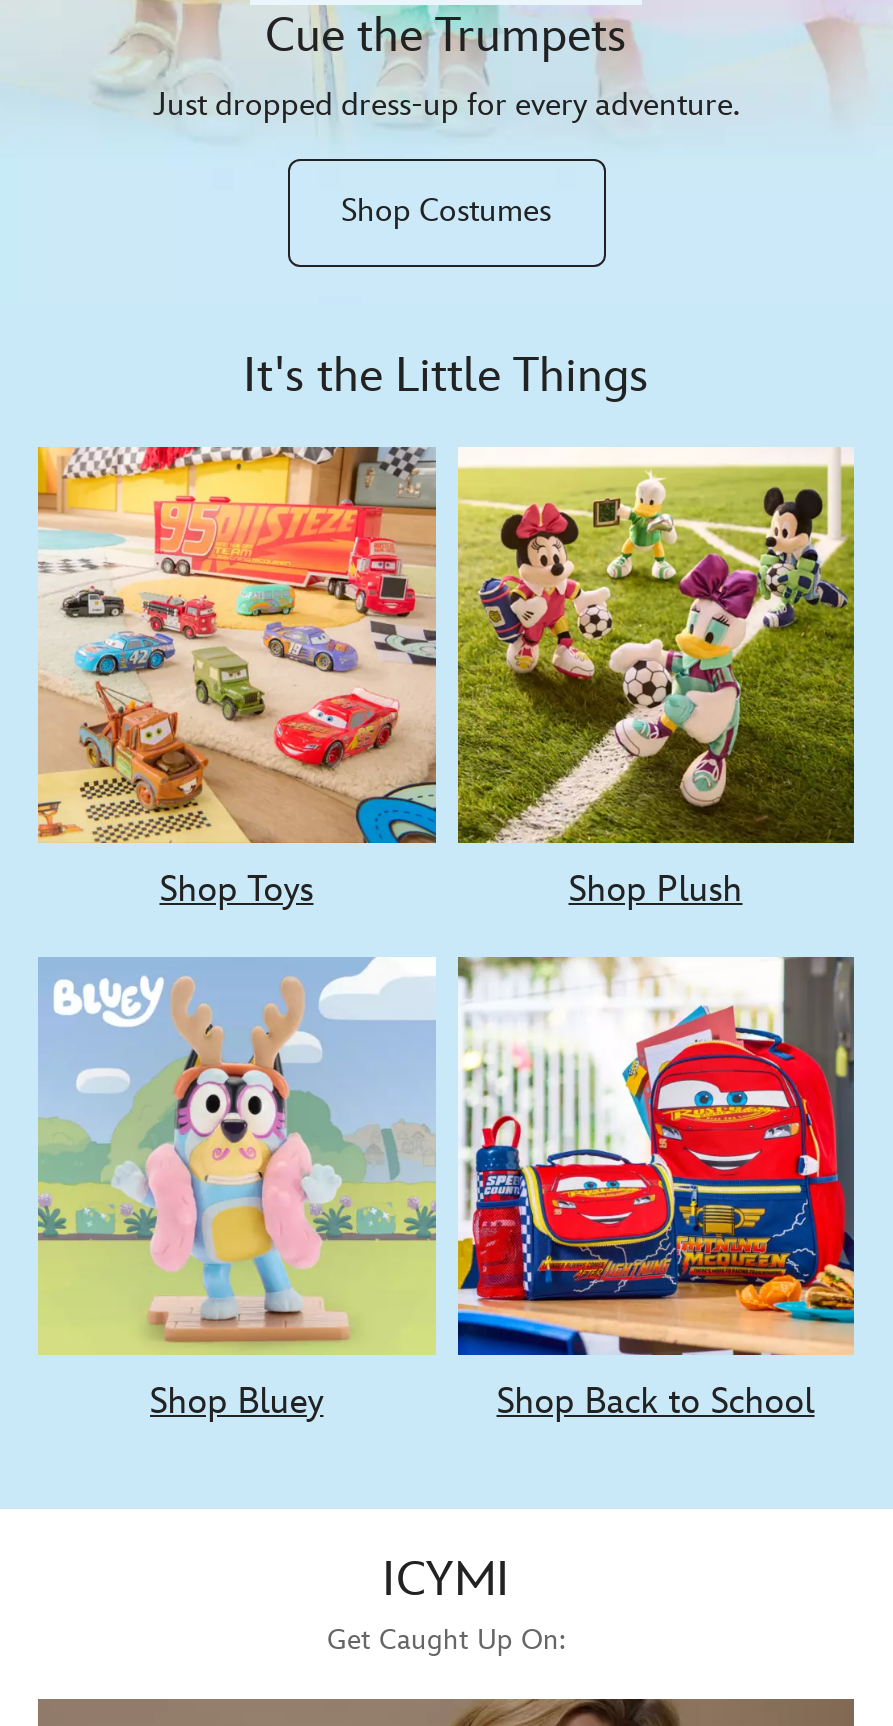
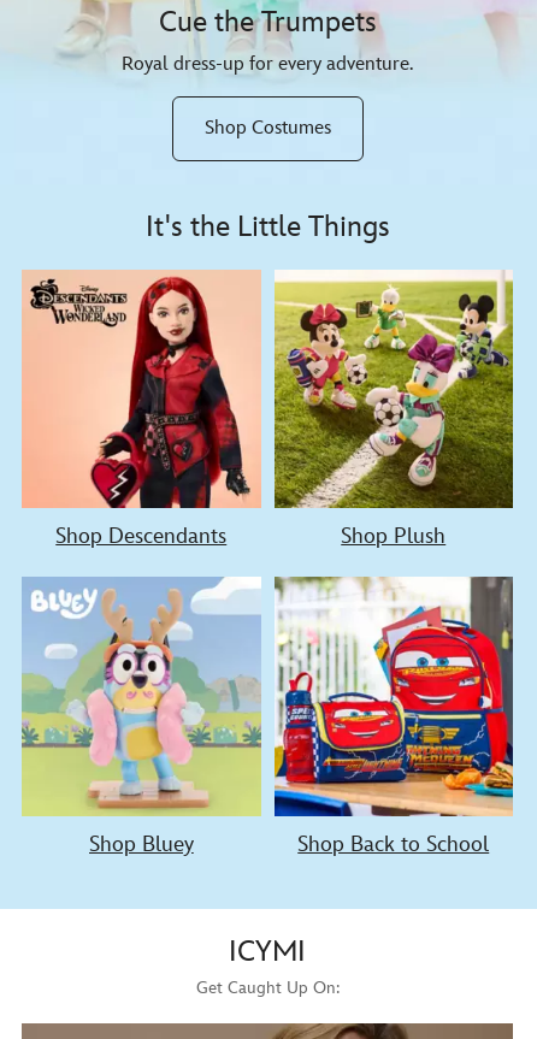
[153,87,739,125] Just dropped dress-up for every adventure. -> [122,52,413,75] Royal dress-up for every adventure.
[36,444,438,912] [image] | Shop Toys -> [22,268,261,549] [image] | Shop Descendants

